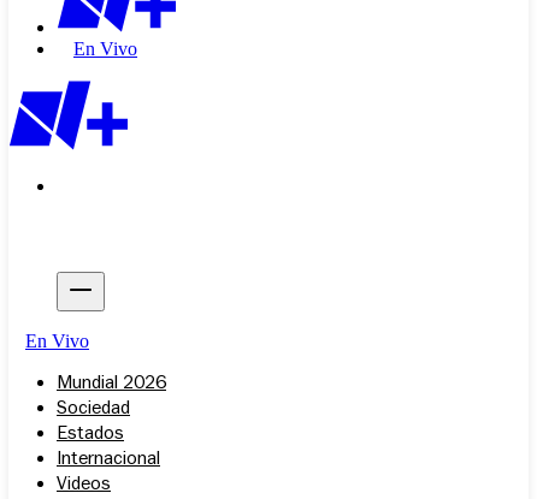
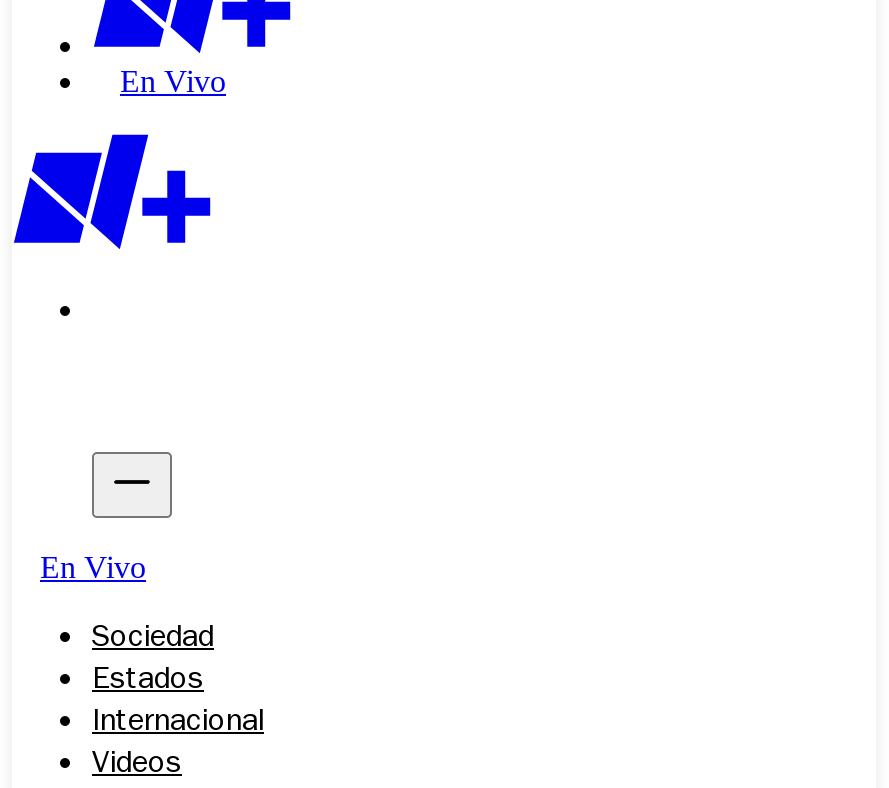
[57,375,166,394] Mundial 2026 -> none

